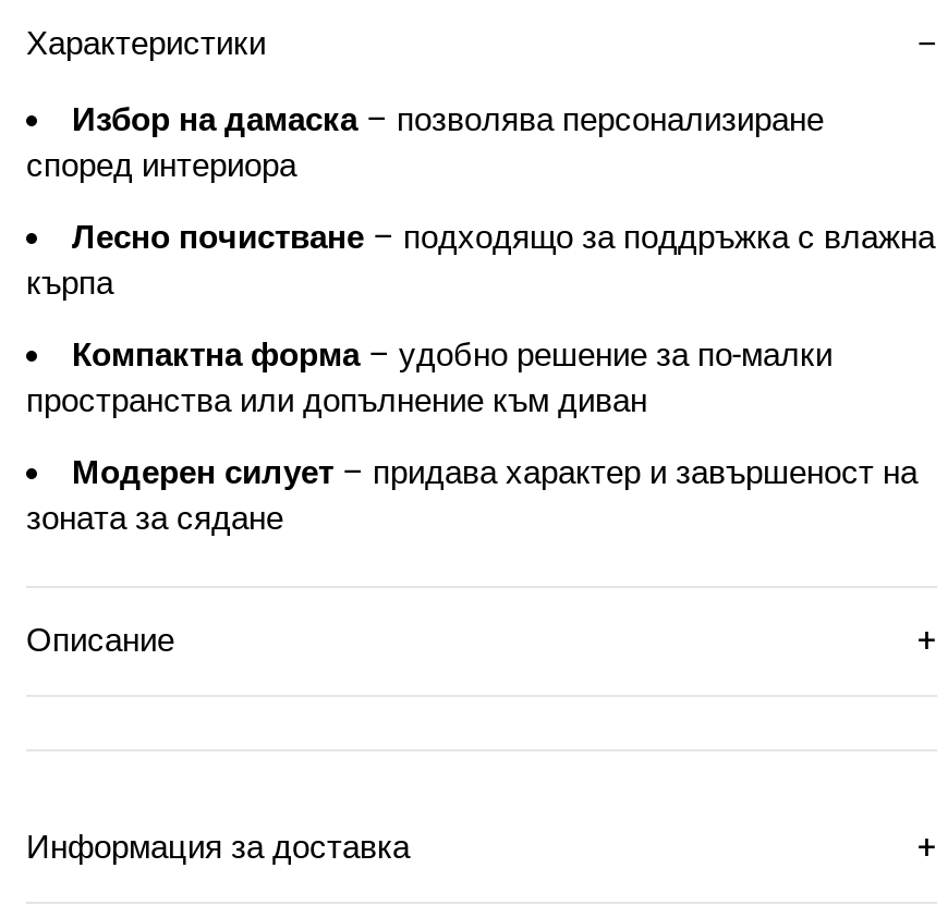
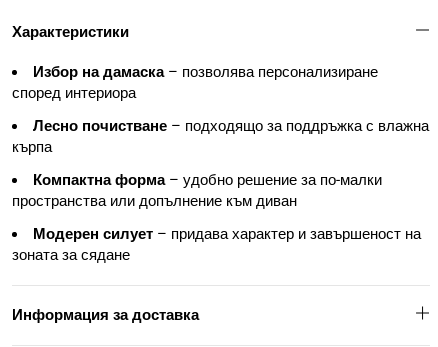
[26,621,174,660] Описание -> none

